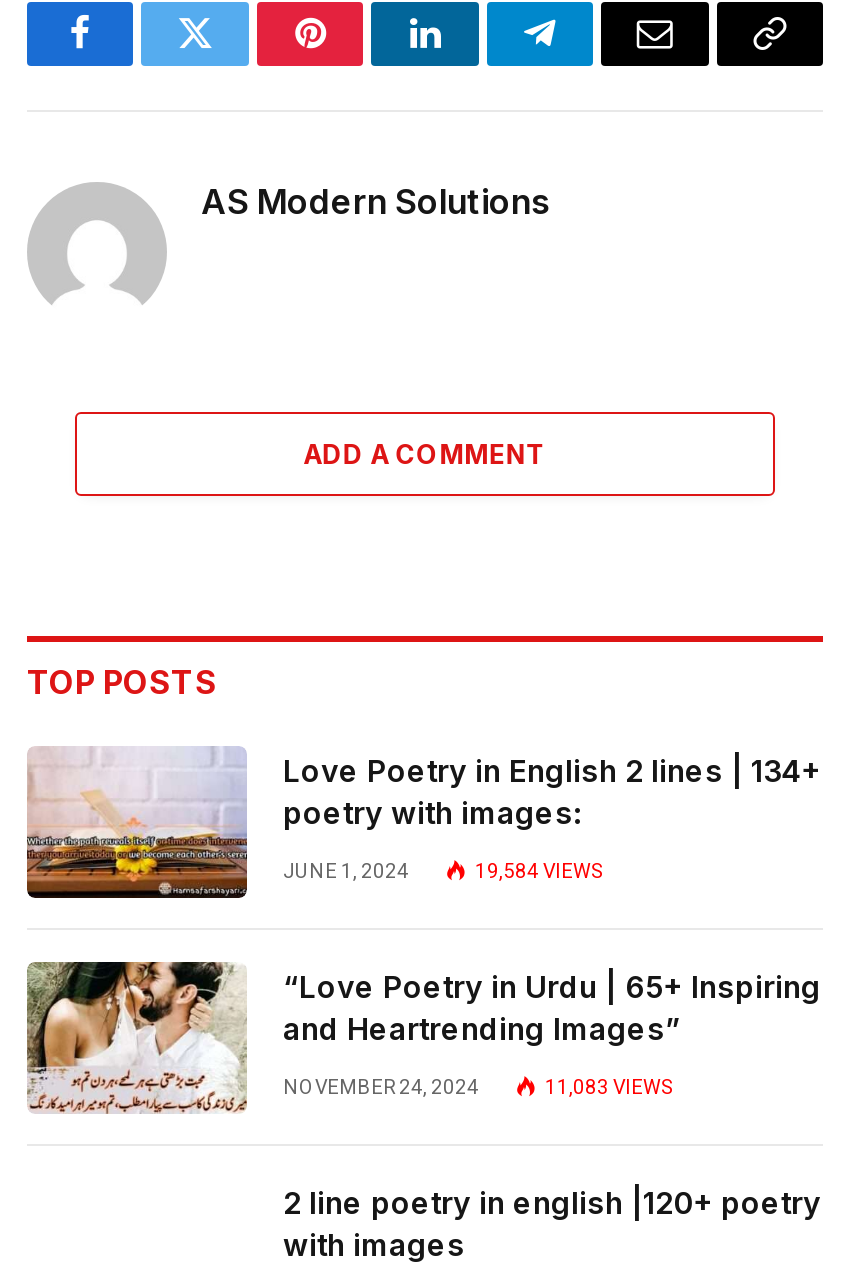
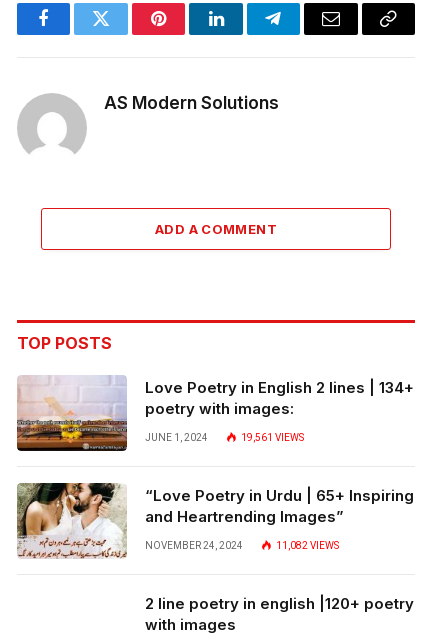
[475,859,601,881] 19,584 VIEWS -> [241,432,304,443] 19,561 VIEWS
[545,1075,671,1097] 11,083 VIEWS -> [276,540,339,551] 11,082 VIEWS

